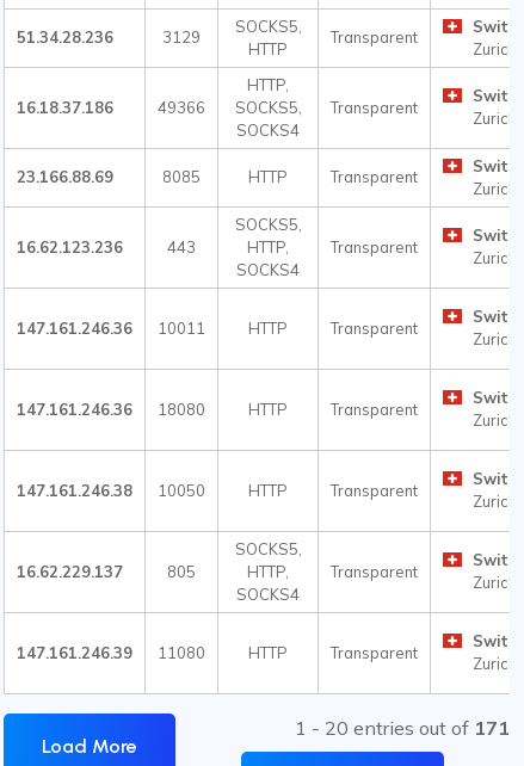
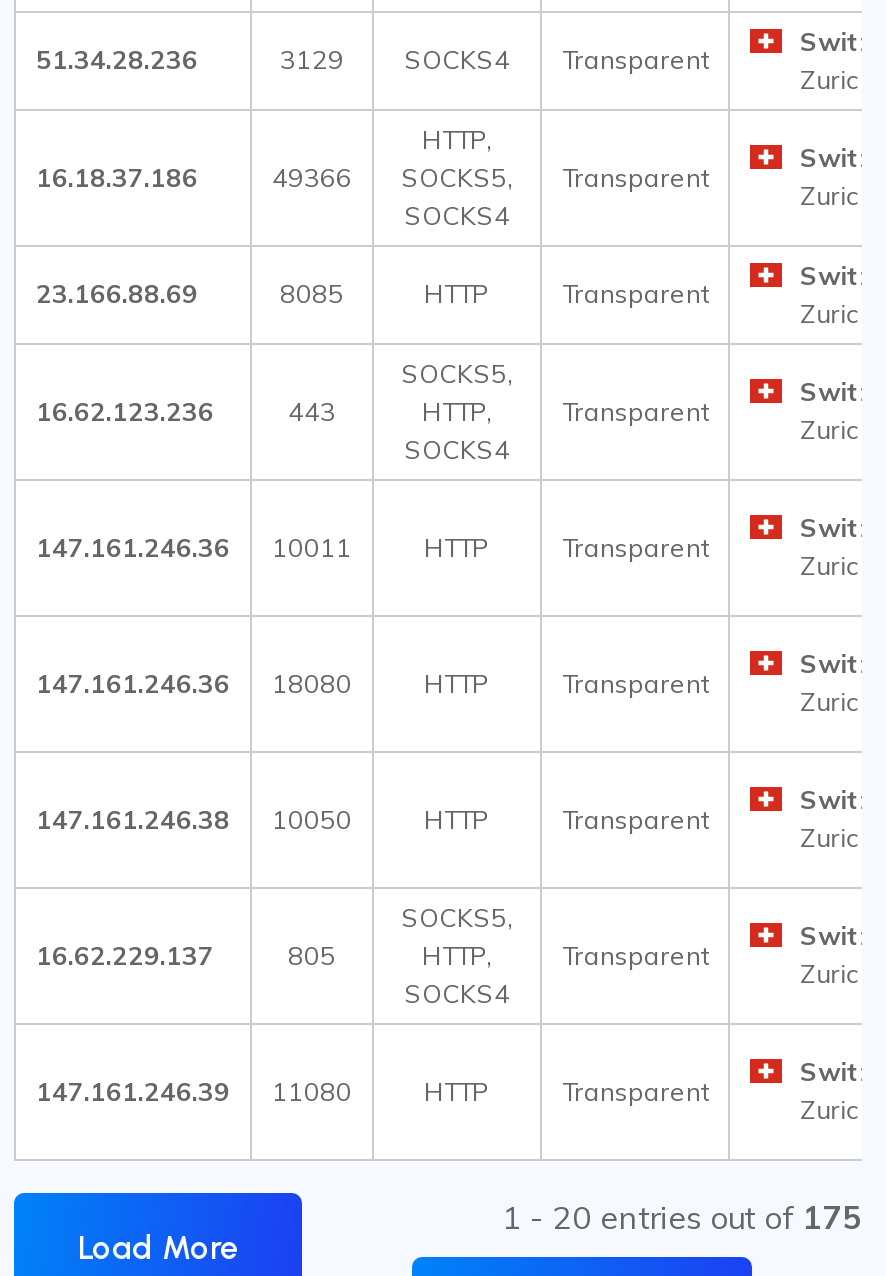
[235,17,301,59] SOCKS5, | HTTP -> [404,43,510,75] SOCKS4
[295,716,510,740] 1 - 20 entries out of 171 -> [502,1197,862,1237] 1 - 20 entries out of 175

